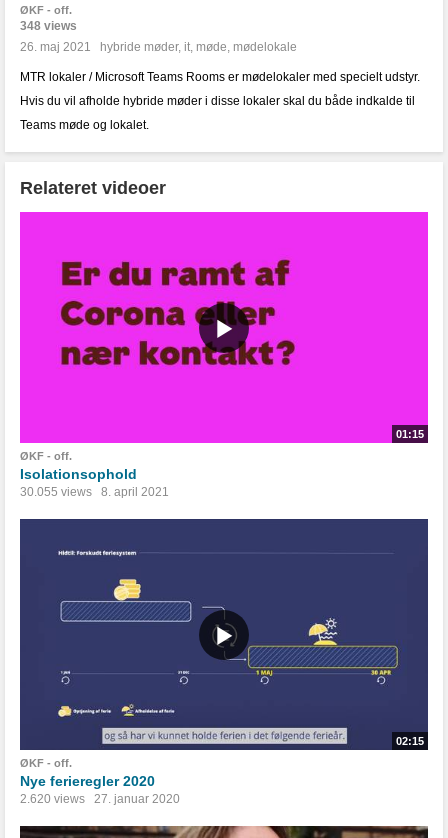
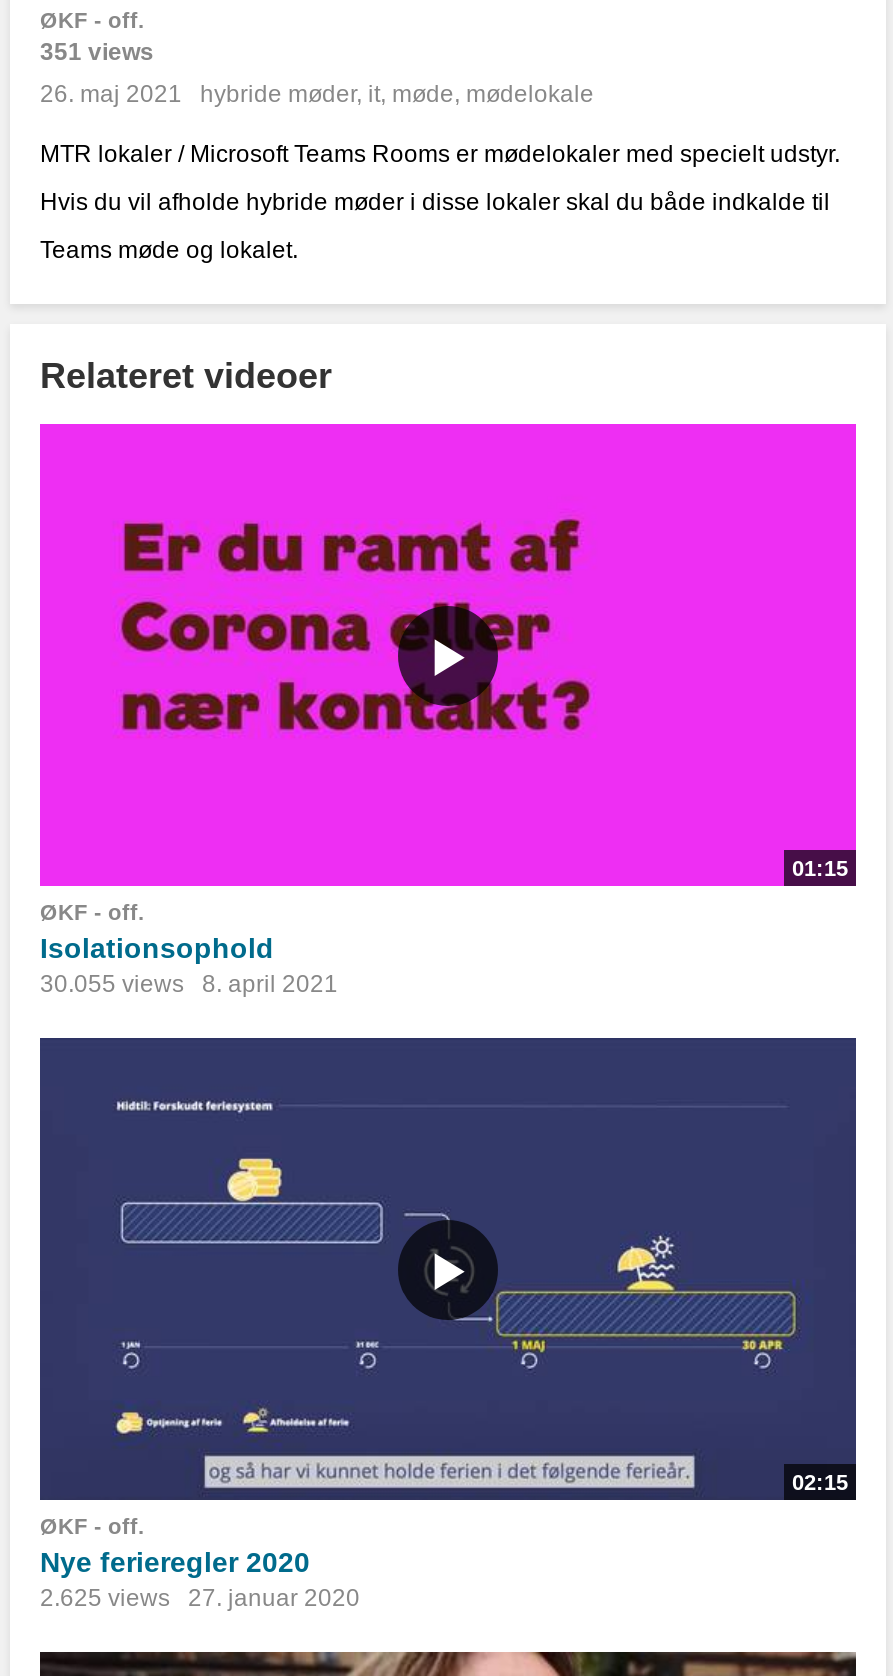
[20,19,77,33] 348 views -> [40,38,154,66] 351 views
[20,792,180,806] 2.620 views 27. januar 2020 -> [40,1585,360,1613] 2.625 views 27. januar 2020

